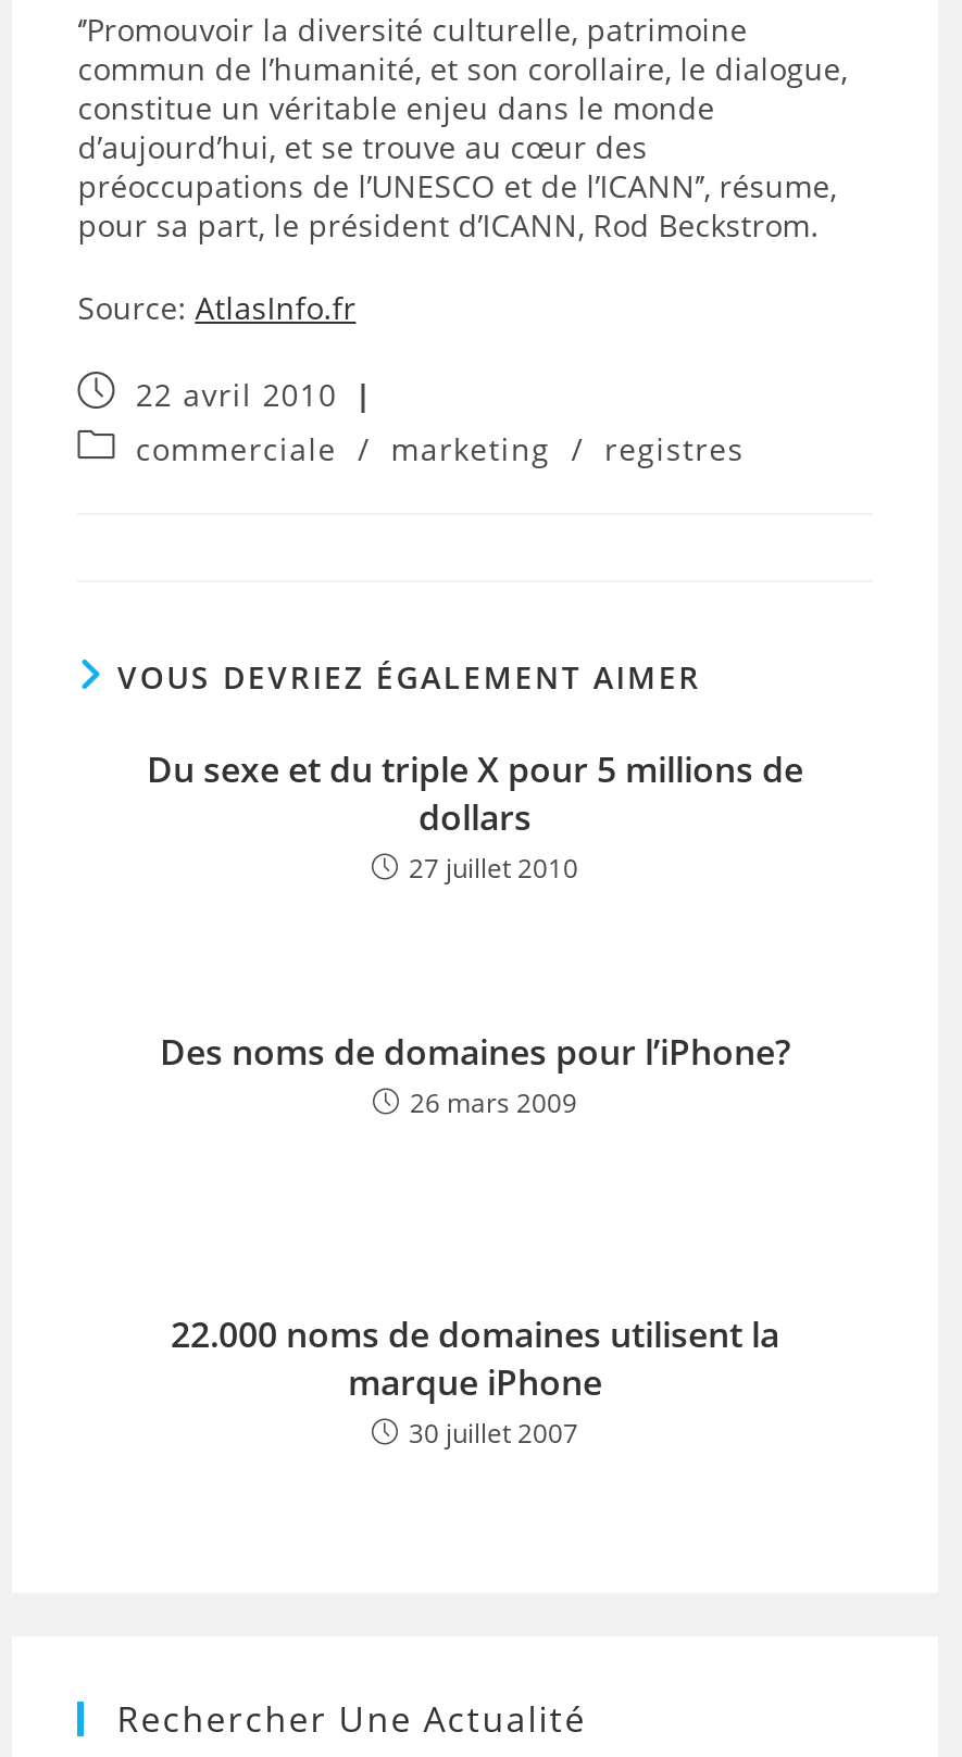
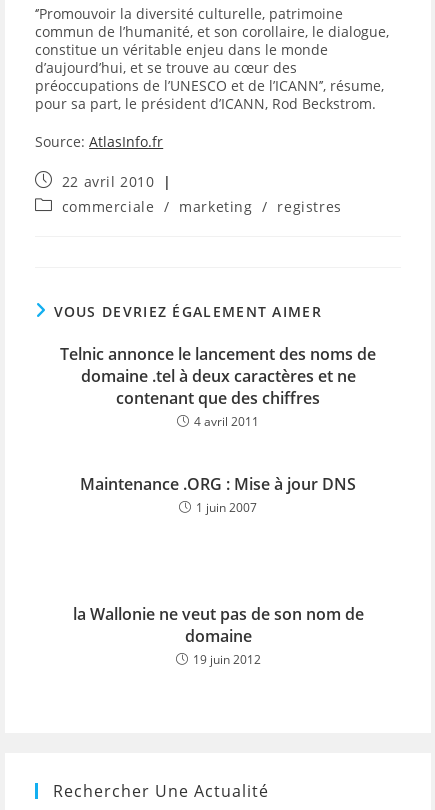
[147,745,803,887] Du sexe et du triple X pour 5 millions de | dollars | 27 juillet 2010 -> [60,343,376,430] Telnic annonce le lancement des noms de | domaine .tel à deux caractères et ne | contenant que des chiffres | 4 avril 2011
[160,1028,790,1121] Des noms de domaines pour l’iPhone? | 26 mars 2009 -> [80,473,356,516] Maintenance .ORG : Mise à jour DNS | 1 juin 2007
[171,1310,779,1452] 22.000 noms de domaines utilisent la | marque iPhone | 30 juillet 2007 -> [72,603,363,668] la Wallonie ne veut pas de son nom de | domaine | 19 juin 2012

